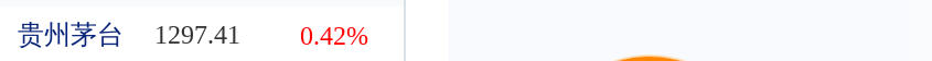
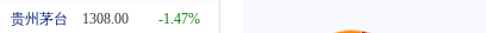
[154,20,240,50] 1297.41 -> [82,11,129,27] 1308.00
[300,20,368,51] 0.42% -> [158,11,200,27] -1.47%

